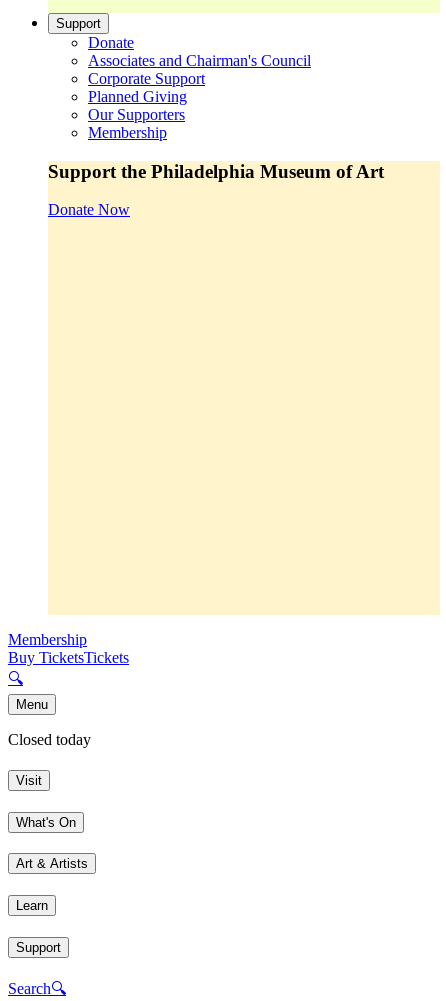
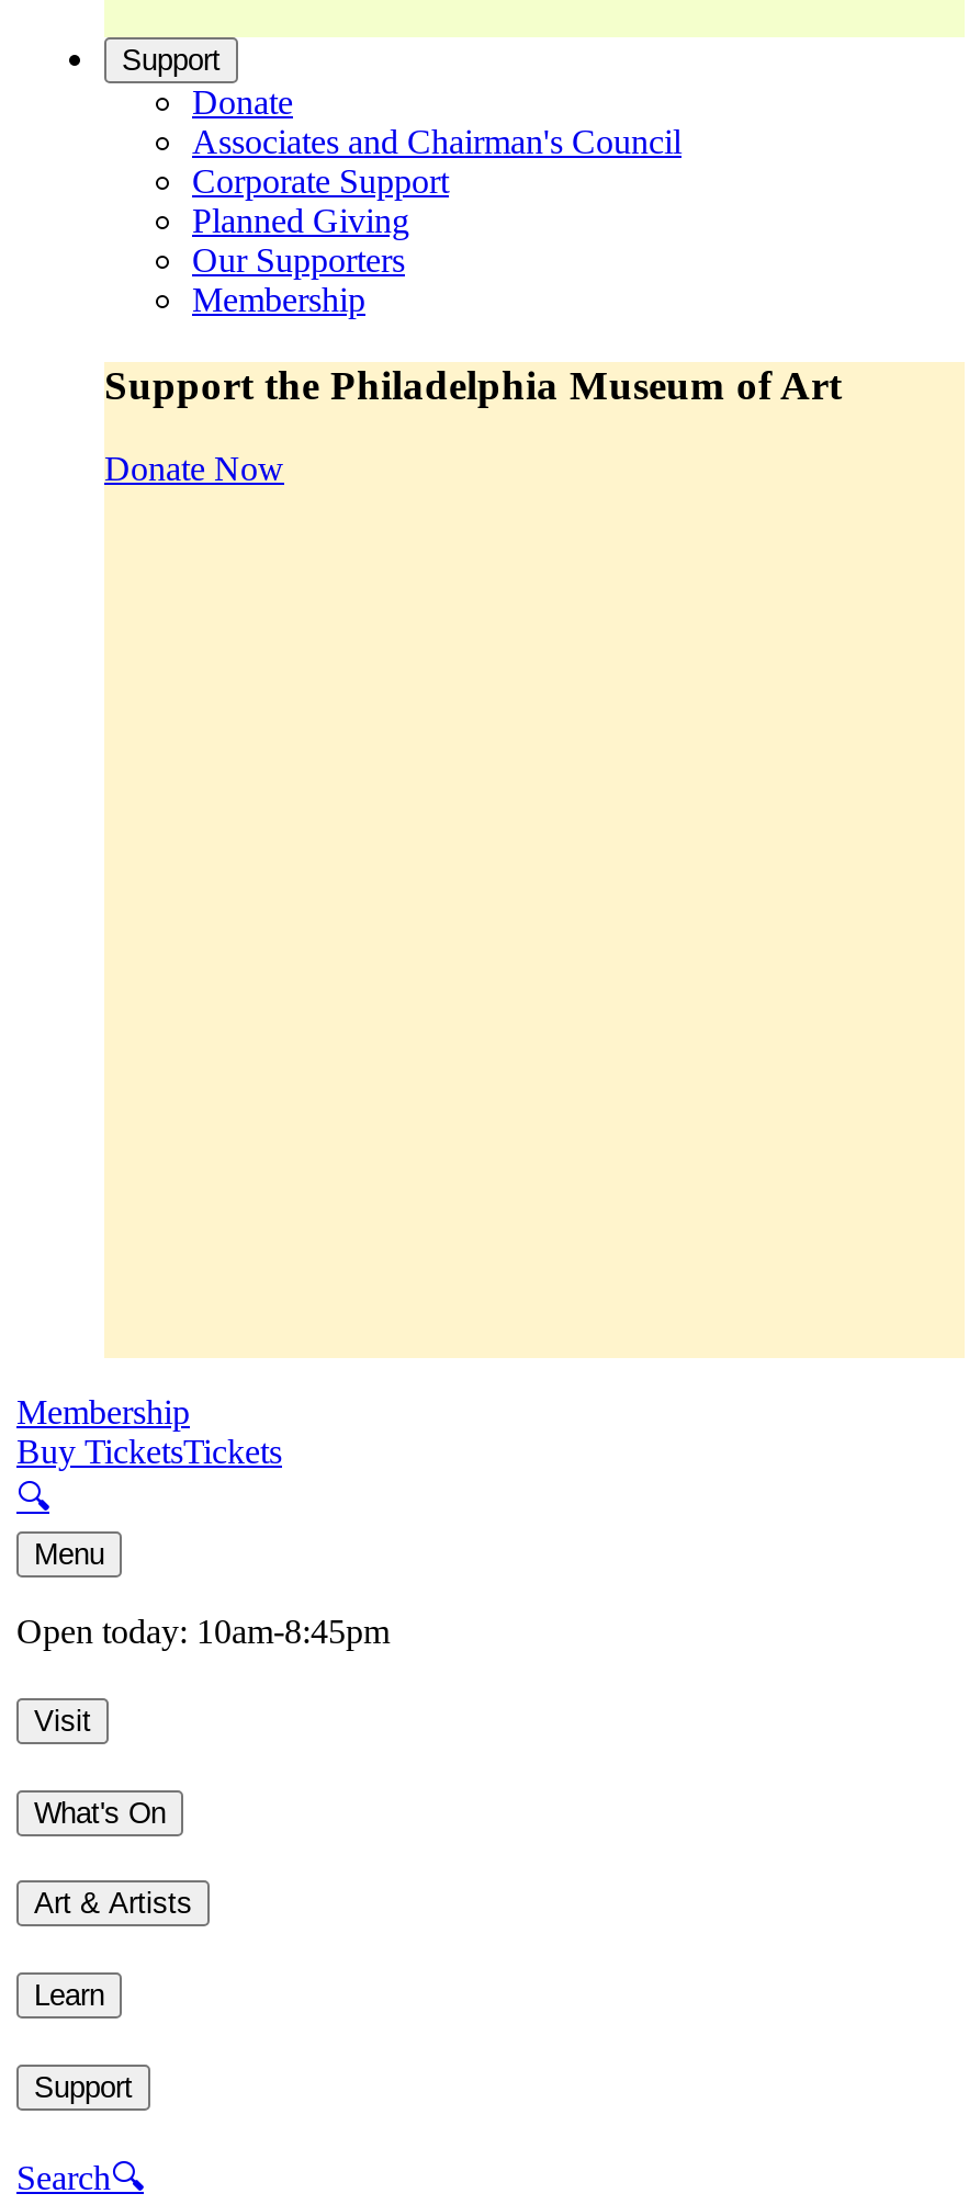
[8,731,91,748] Closed today -> [16,1613,390,1651] Open today: 10am-8:45pm

